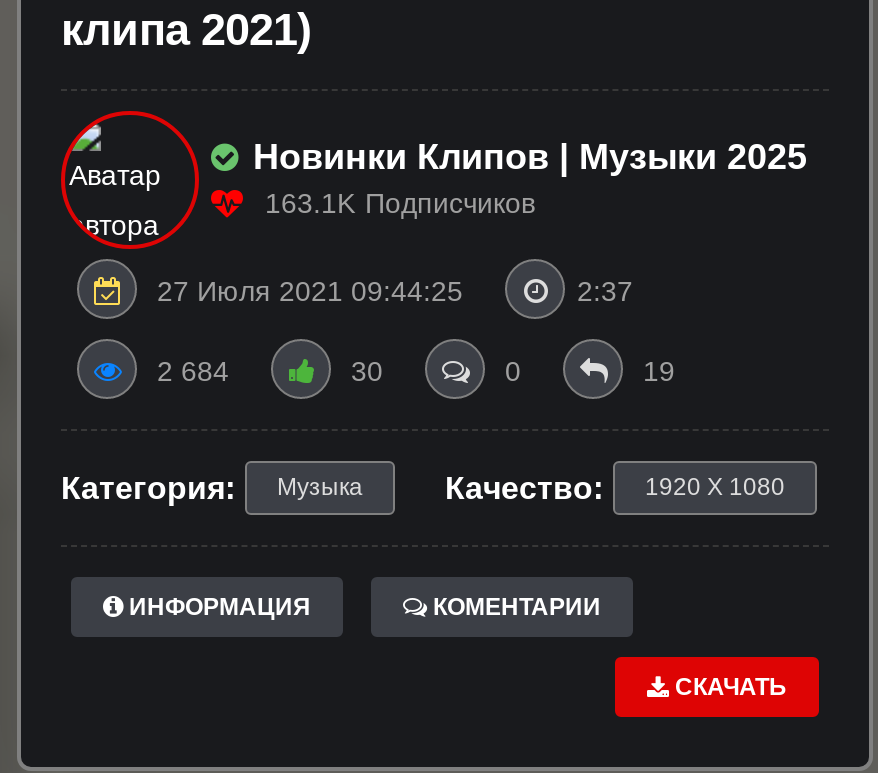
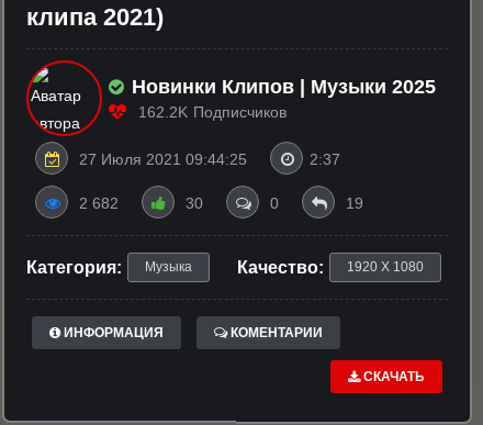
[265,188,535,220] 163.1K Подписчиков -> [138,103,287,121] 162.2K Подписчиков
[157,355,229,387] 2 684 -> [79,195,119,212] 2 682

